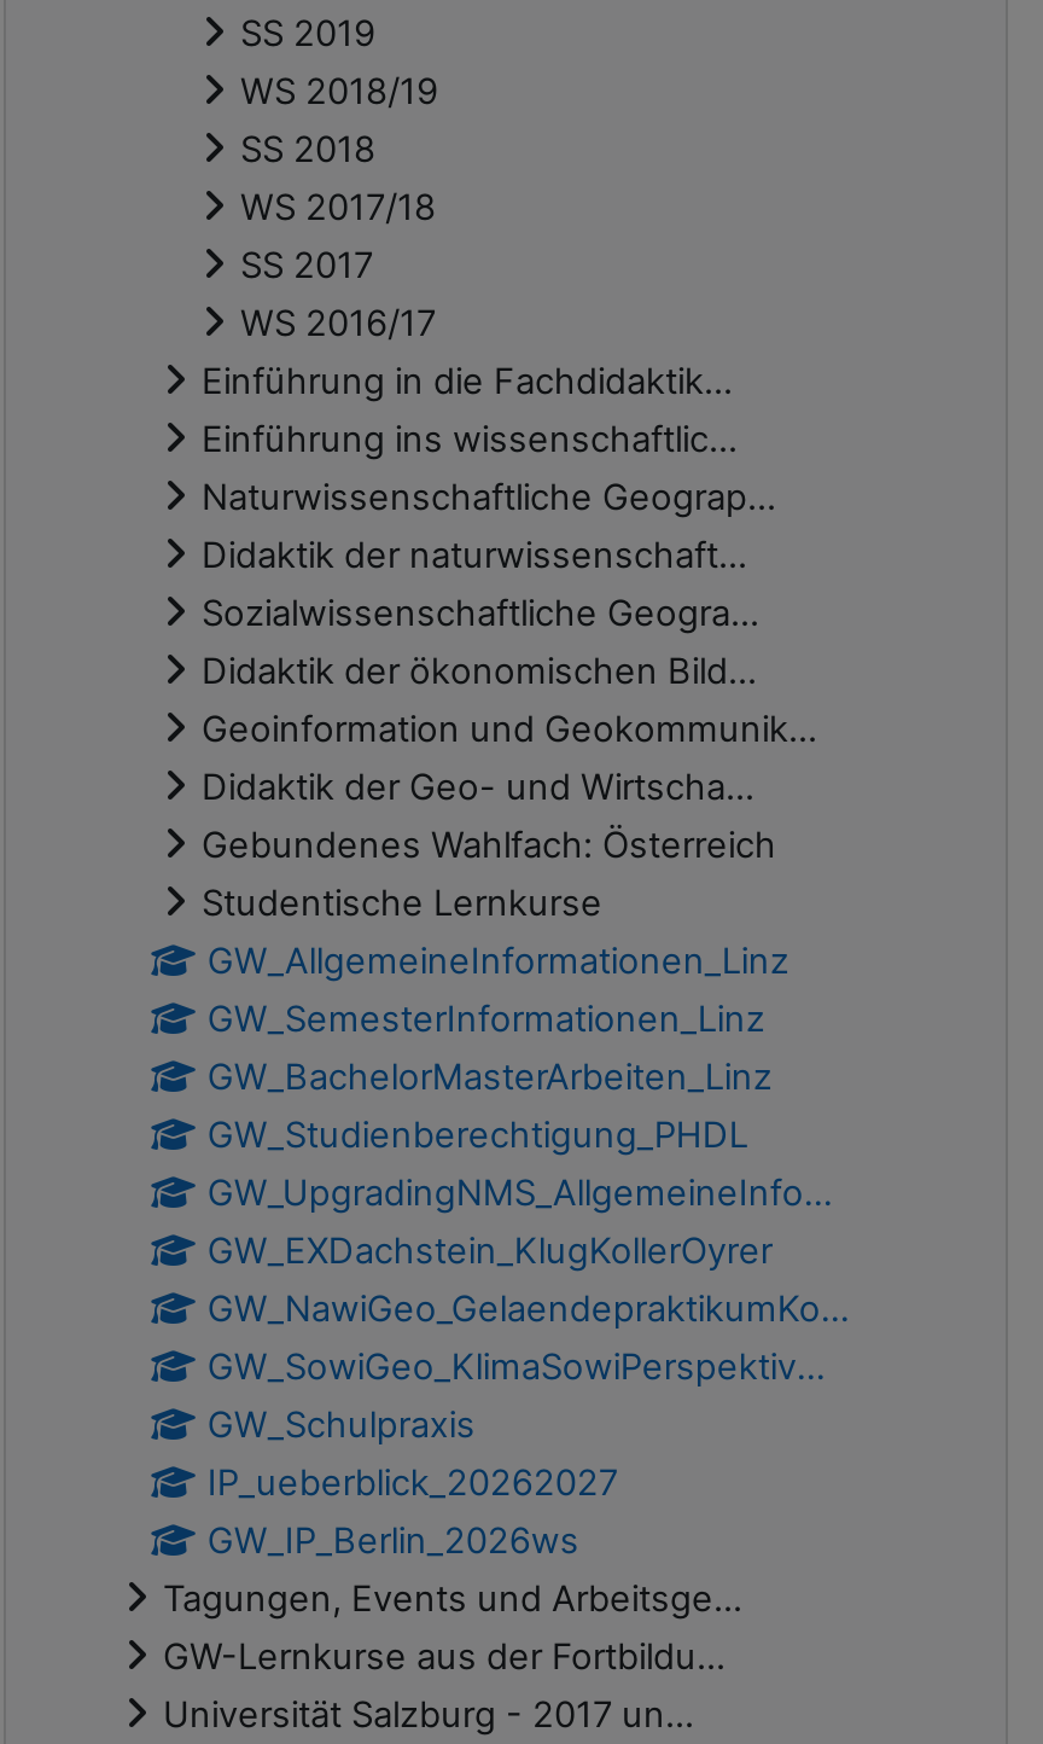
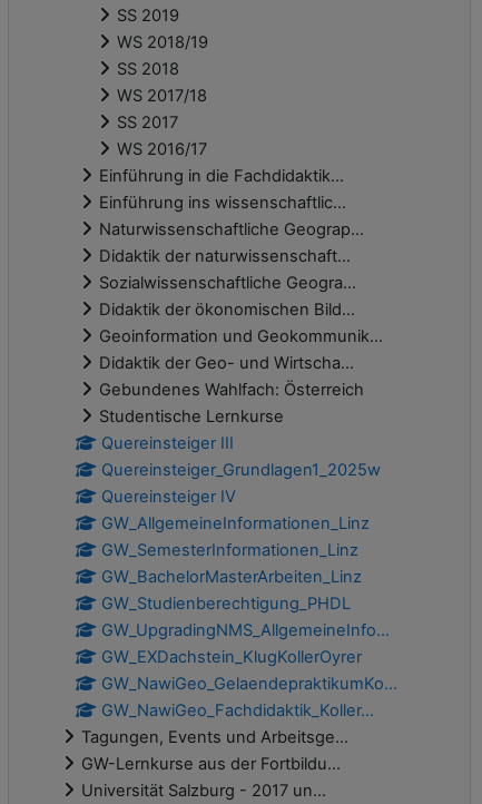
none -> [102,433,381,506] Quereinsteiger III | Quereinsteiger_Grundlagen1_2025w | Quereinsteiger IV
moved [207,939,849,1330] -> [102,513,398,693]: GW_AllgemeineInformationen_Linz | GW_SemesterInformationen_Linz | GW_BachelorMasterArbeiten_Linz | GW_Studienberechtigung_PHDL | GW_UpgradingNMS_AllgemeineInfo... | GW_EXDachstein_KlugKollerOyrer | GW_NawiGeo_GelaendepraktikumKo...
[207,1345,825,1562] GW_SowiGeo_KlimaSowiPerspektiv... | GW_Schulpraxis | IP_ueberblick_20262027 | GW_IP_Berlin_2026ws -> [102,700,374,720] GW_NawiGeo_Fachdidaktik_Koller...

